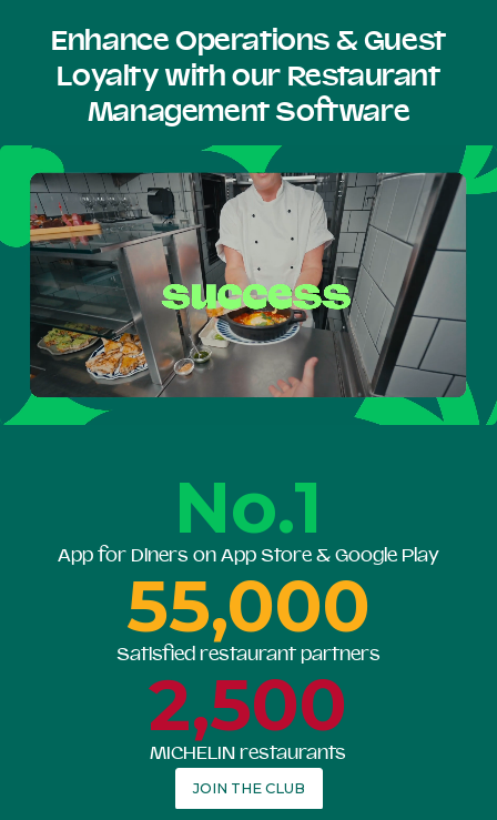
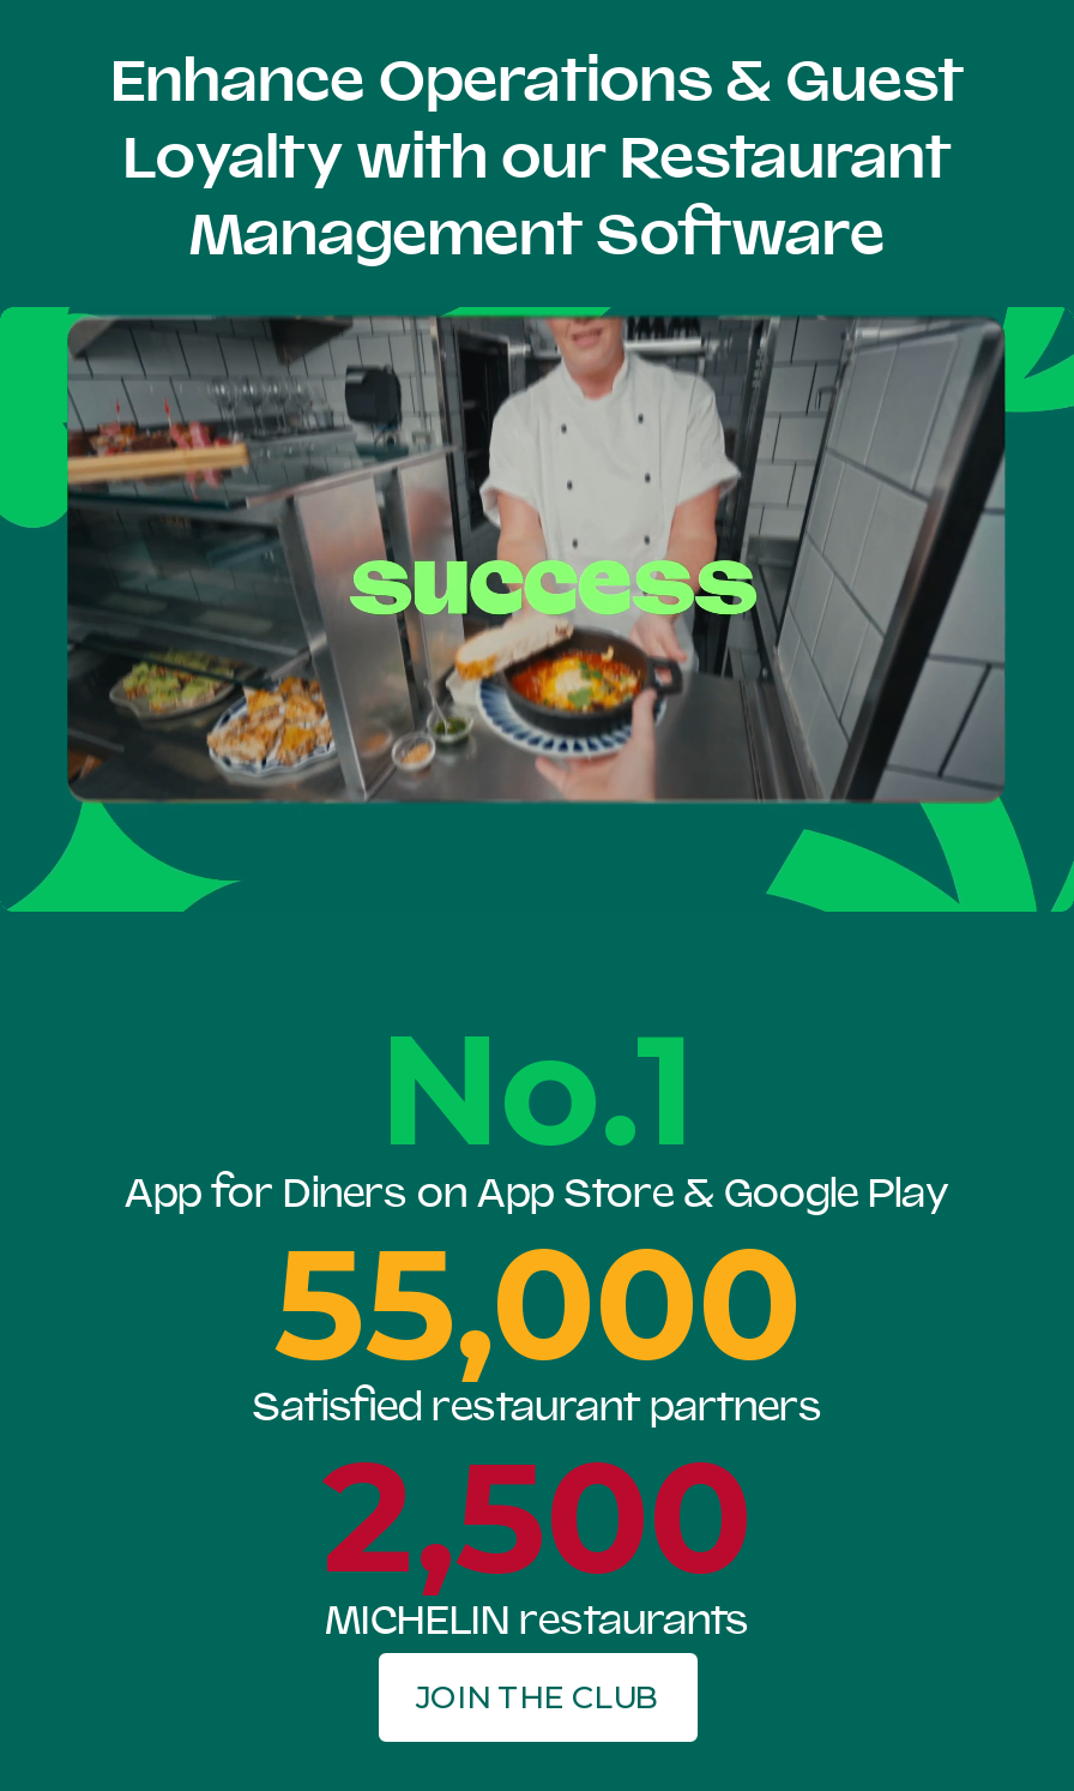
[29,149,467,398] [image] -> [65,314,1009,852] [image]

